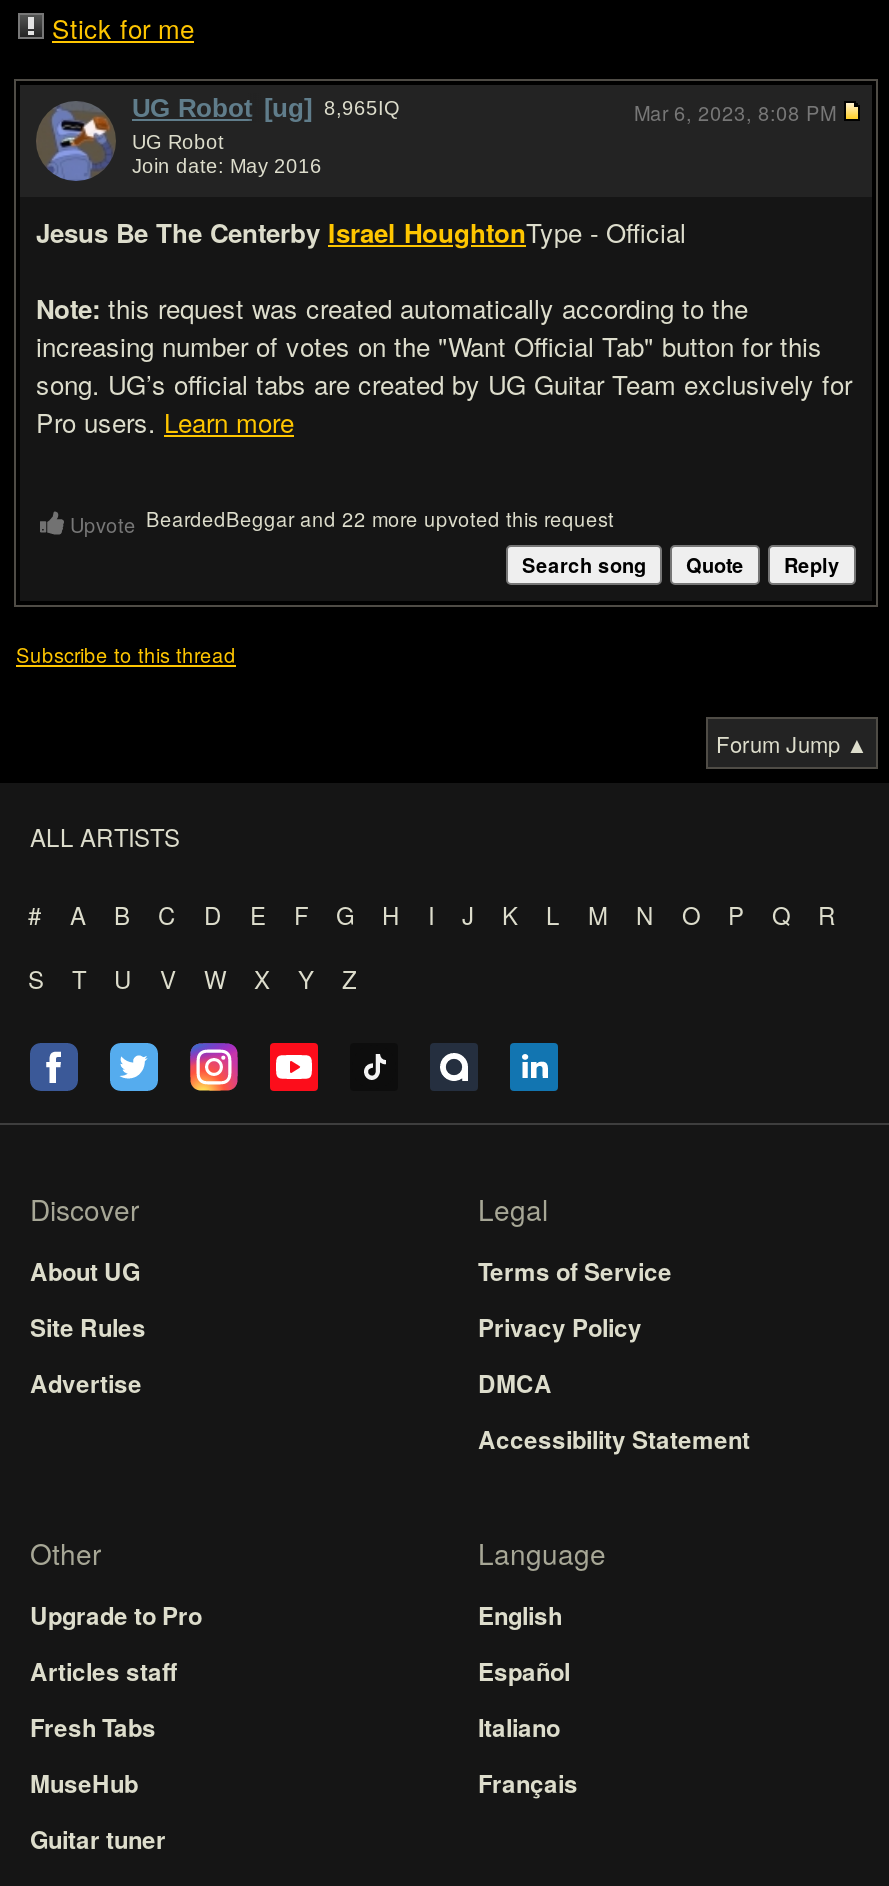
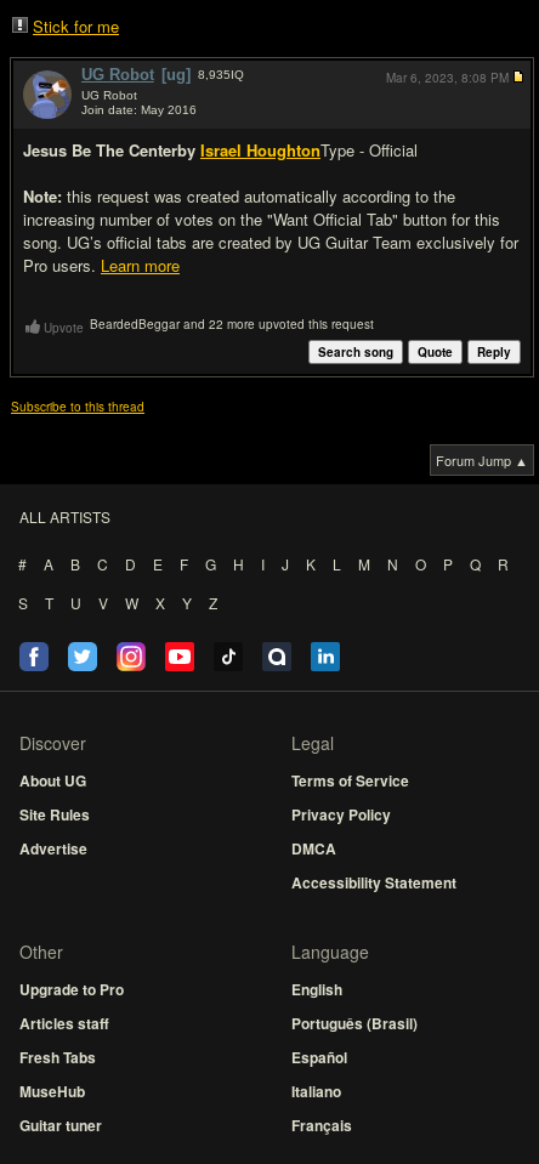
[132,93,400,123] UG Robot [ug] 8,965IQ -> [81,66,244,84] UG Robot [ug] 8,935IQ
moved [478,1653,578,1801] -> [291,1046,352,1136]: Español | Italiano | Français
none -> [291,1012,418,1034] Português (Brasil)

